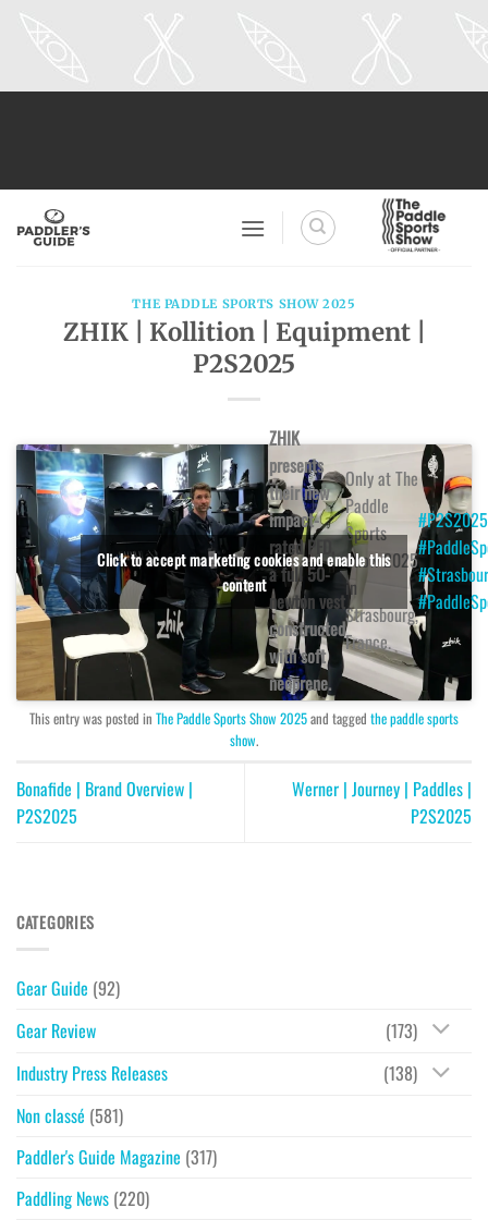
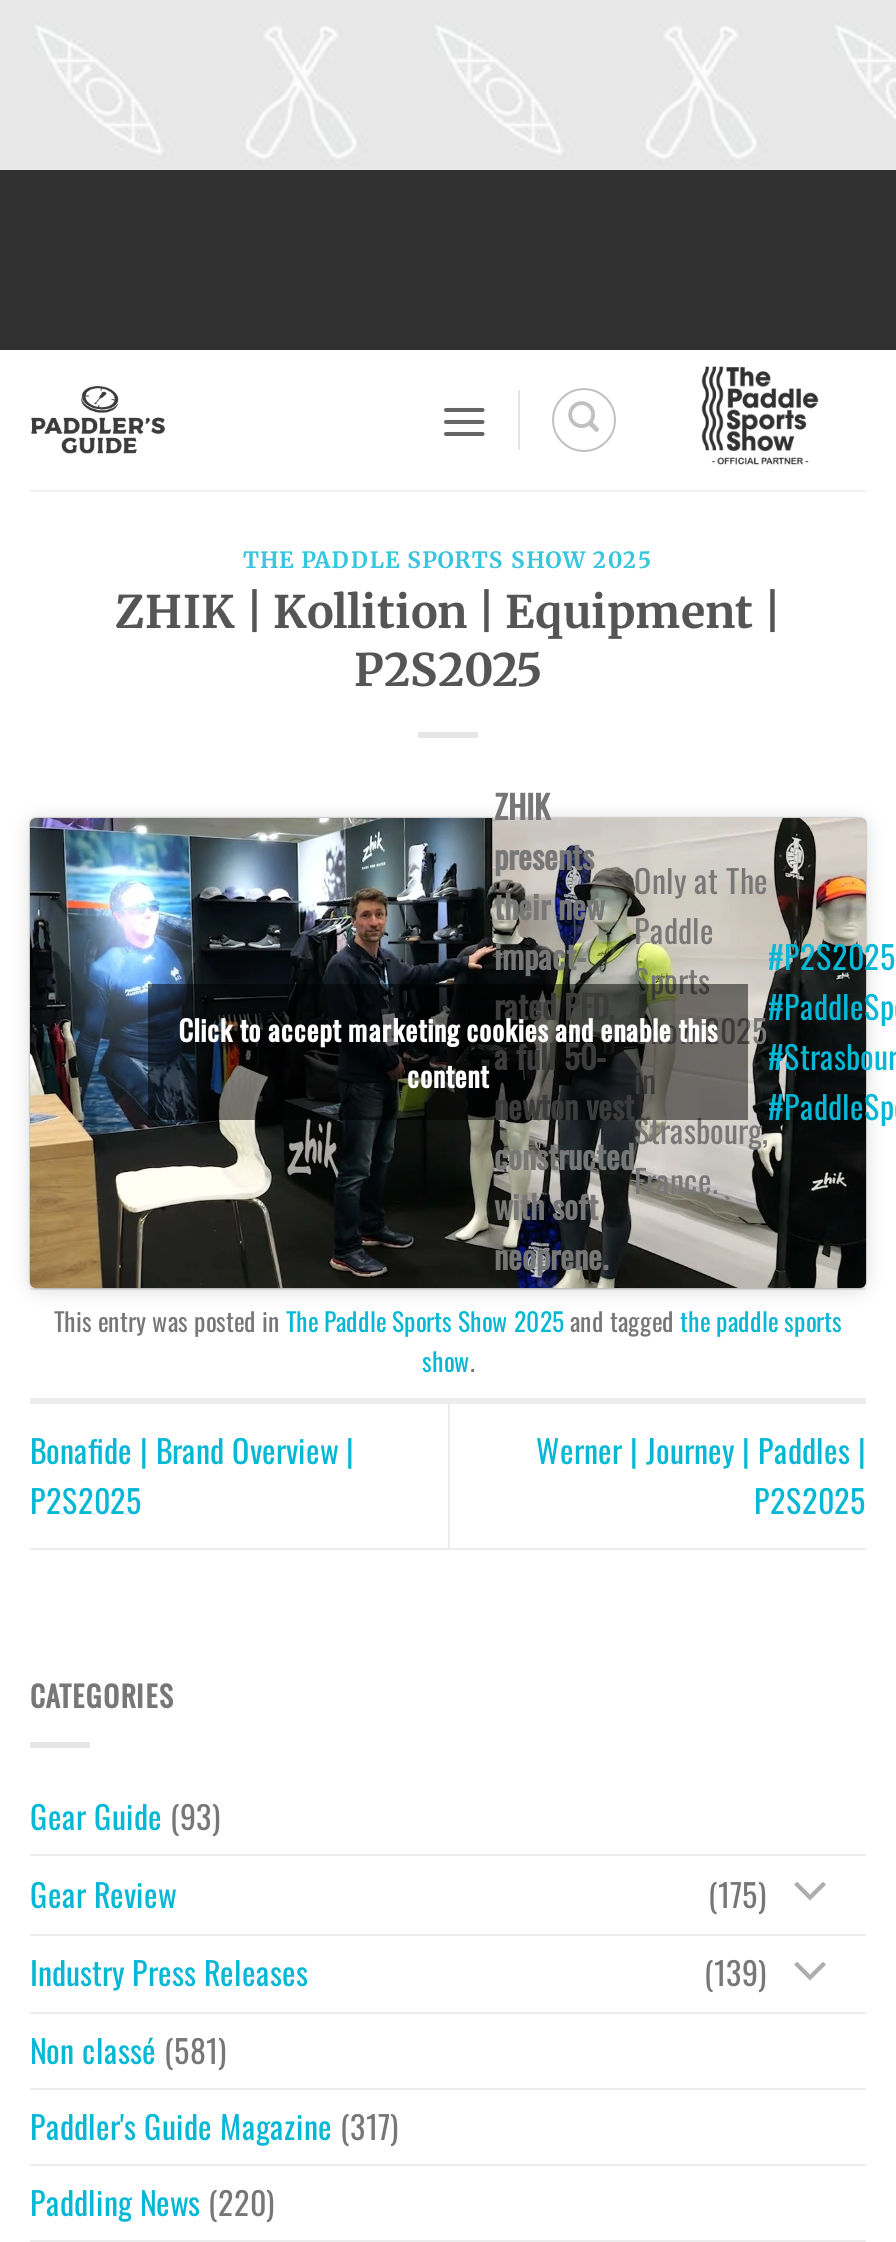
[16,975,120,1001] Gear Guide (92) -> [30,1791,220,1839] Gear Guide (93)
[386,1017,417,1043] (173) -> [708,1869,766,1917] (175)
[383,1060,417,1086] (138) -> [704,1949,766,1997] (139)

